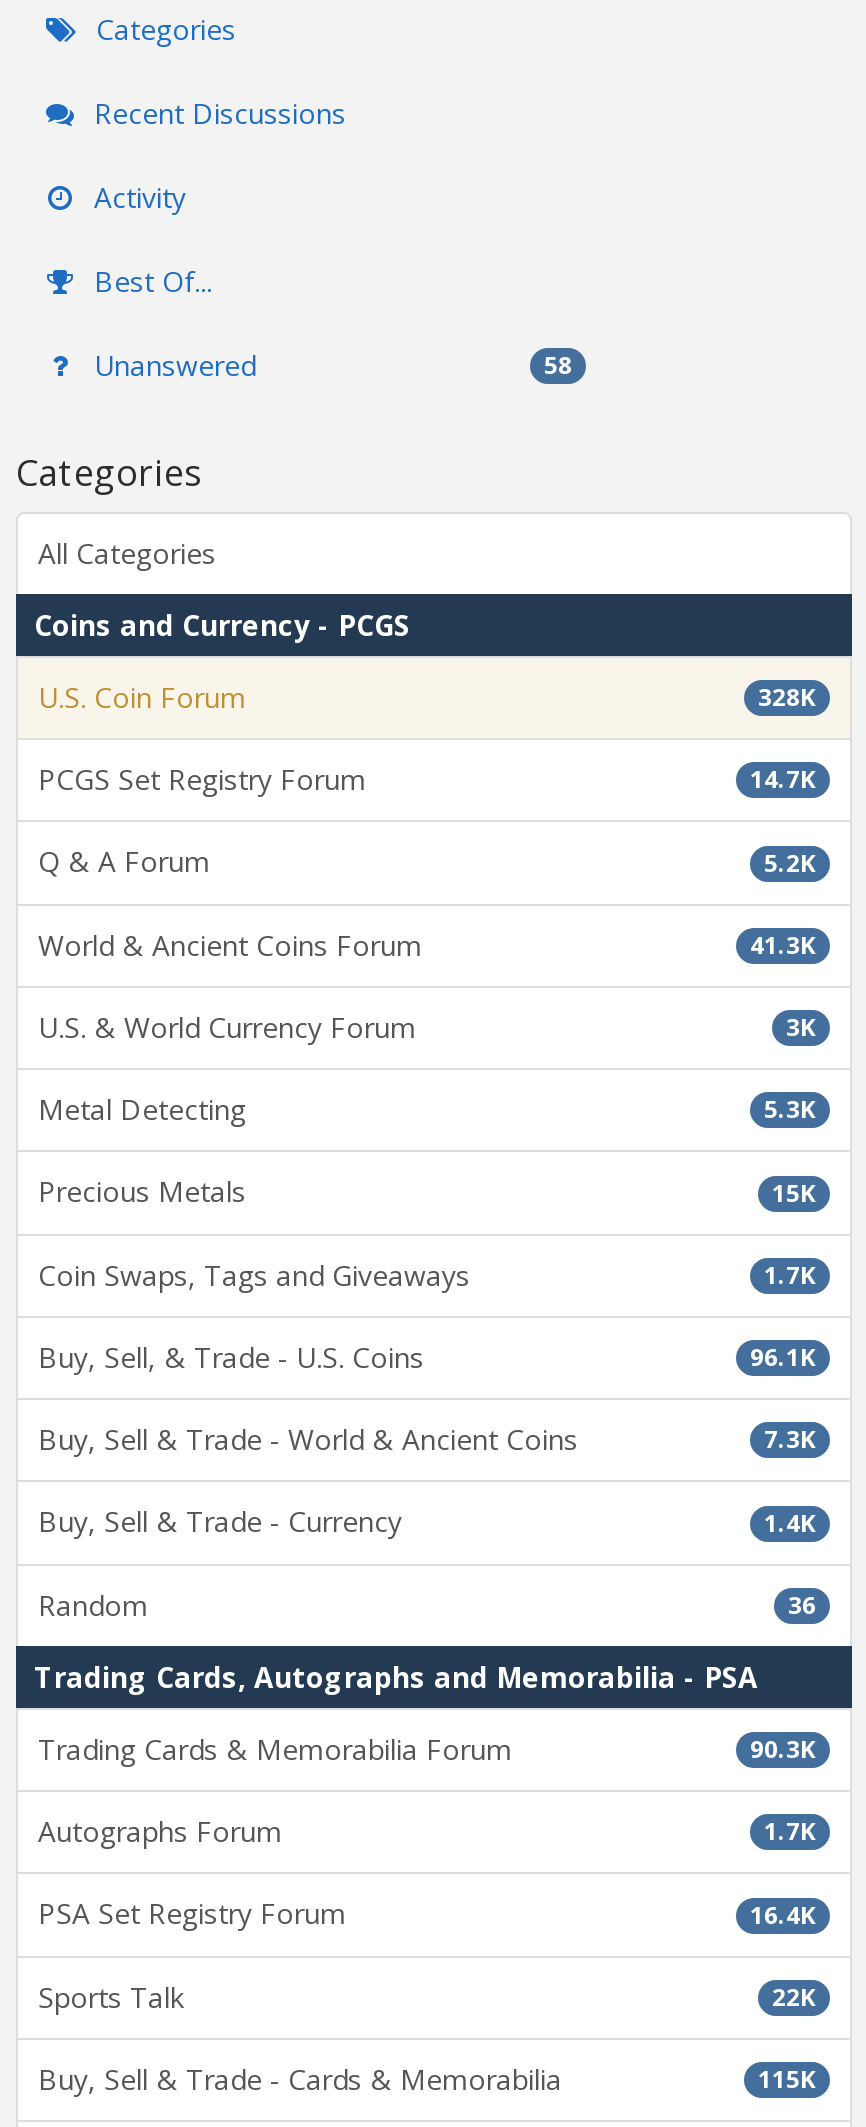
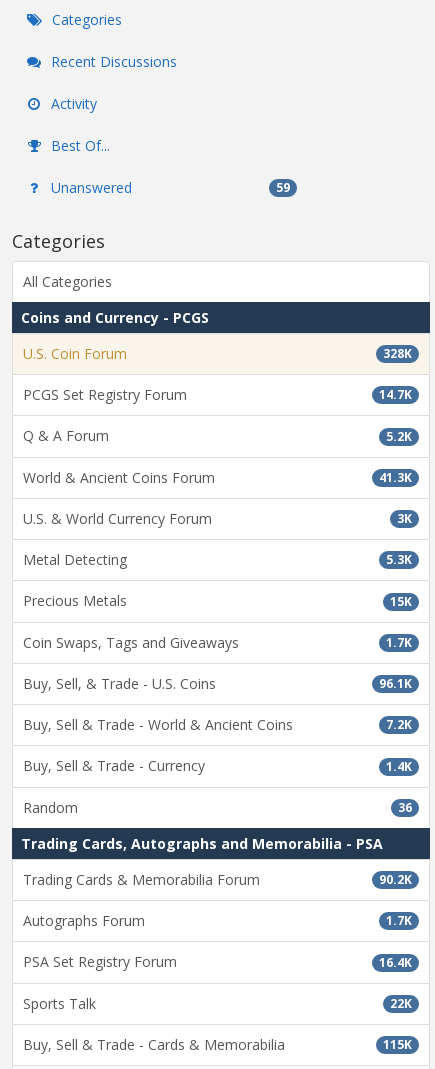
[544,348,572,382] 58 -> [276,179,290,196] 59
[764,1423,816,1457] 7.3K -> [386,716,412,733] 7.2K
[750,1732,816,1766] 90.3K -> [379,871,412,888] 90.2K

